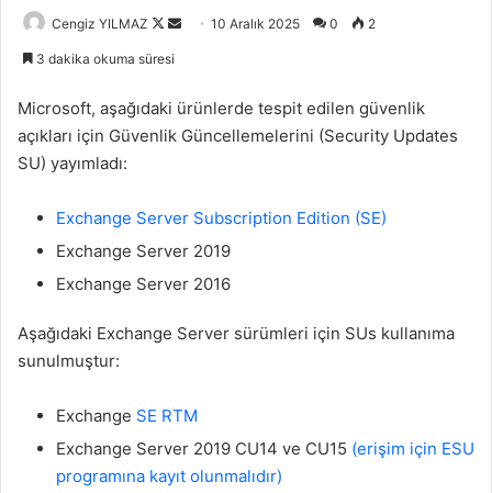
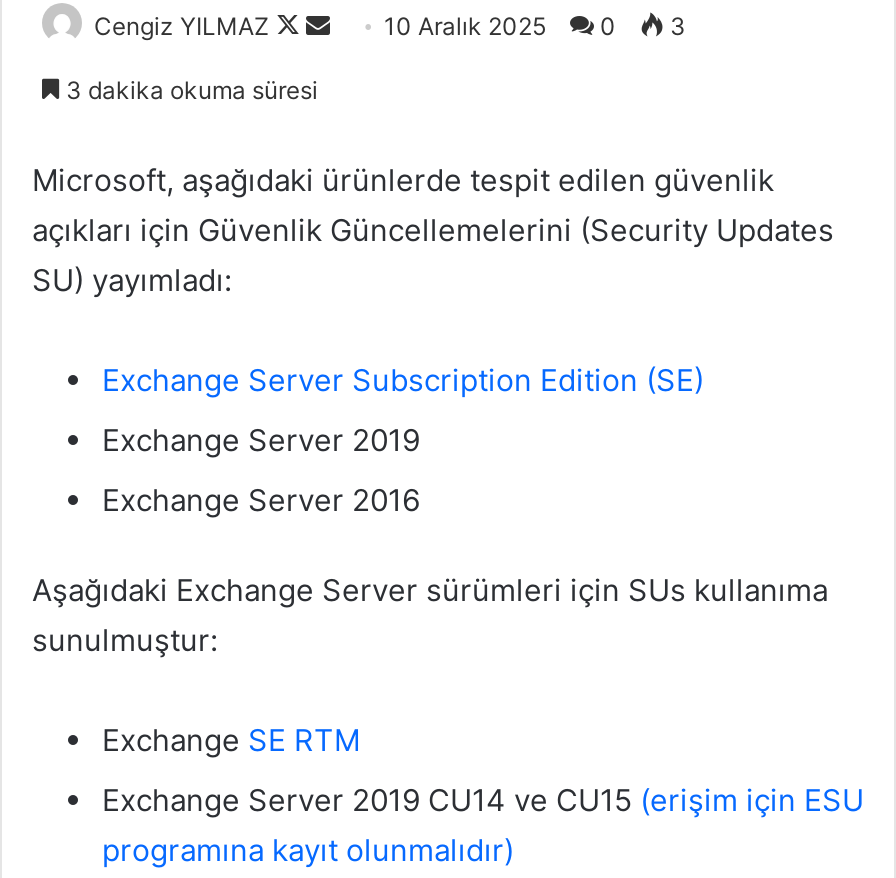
[365,15,376,32] 2 -> [664,11,686,41] 3

